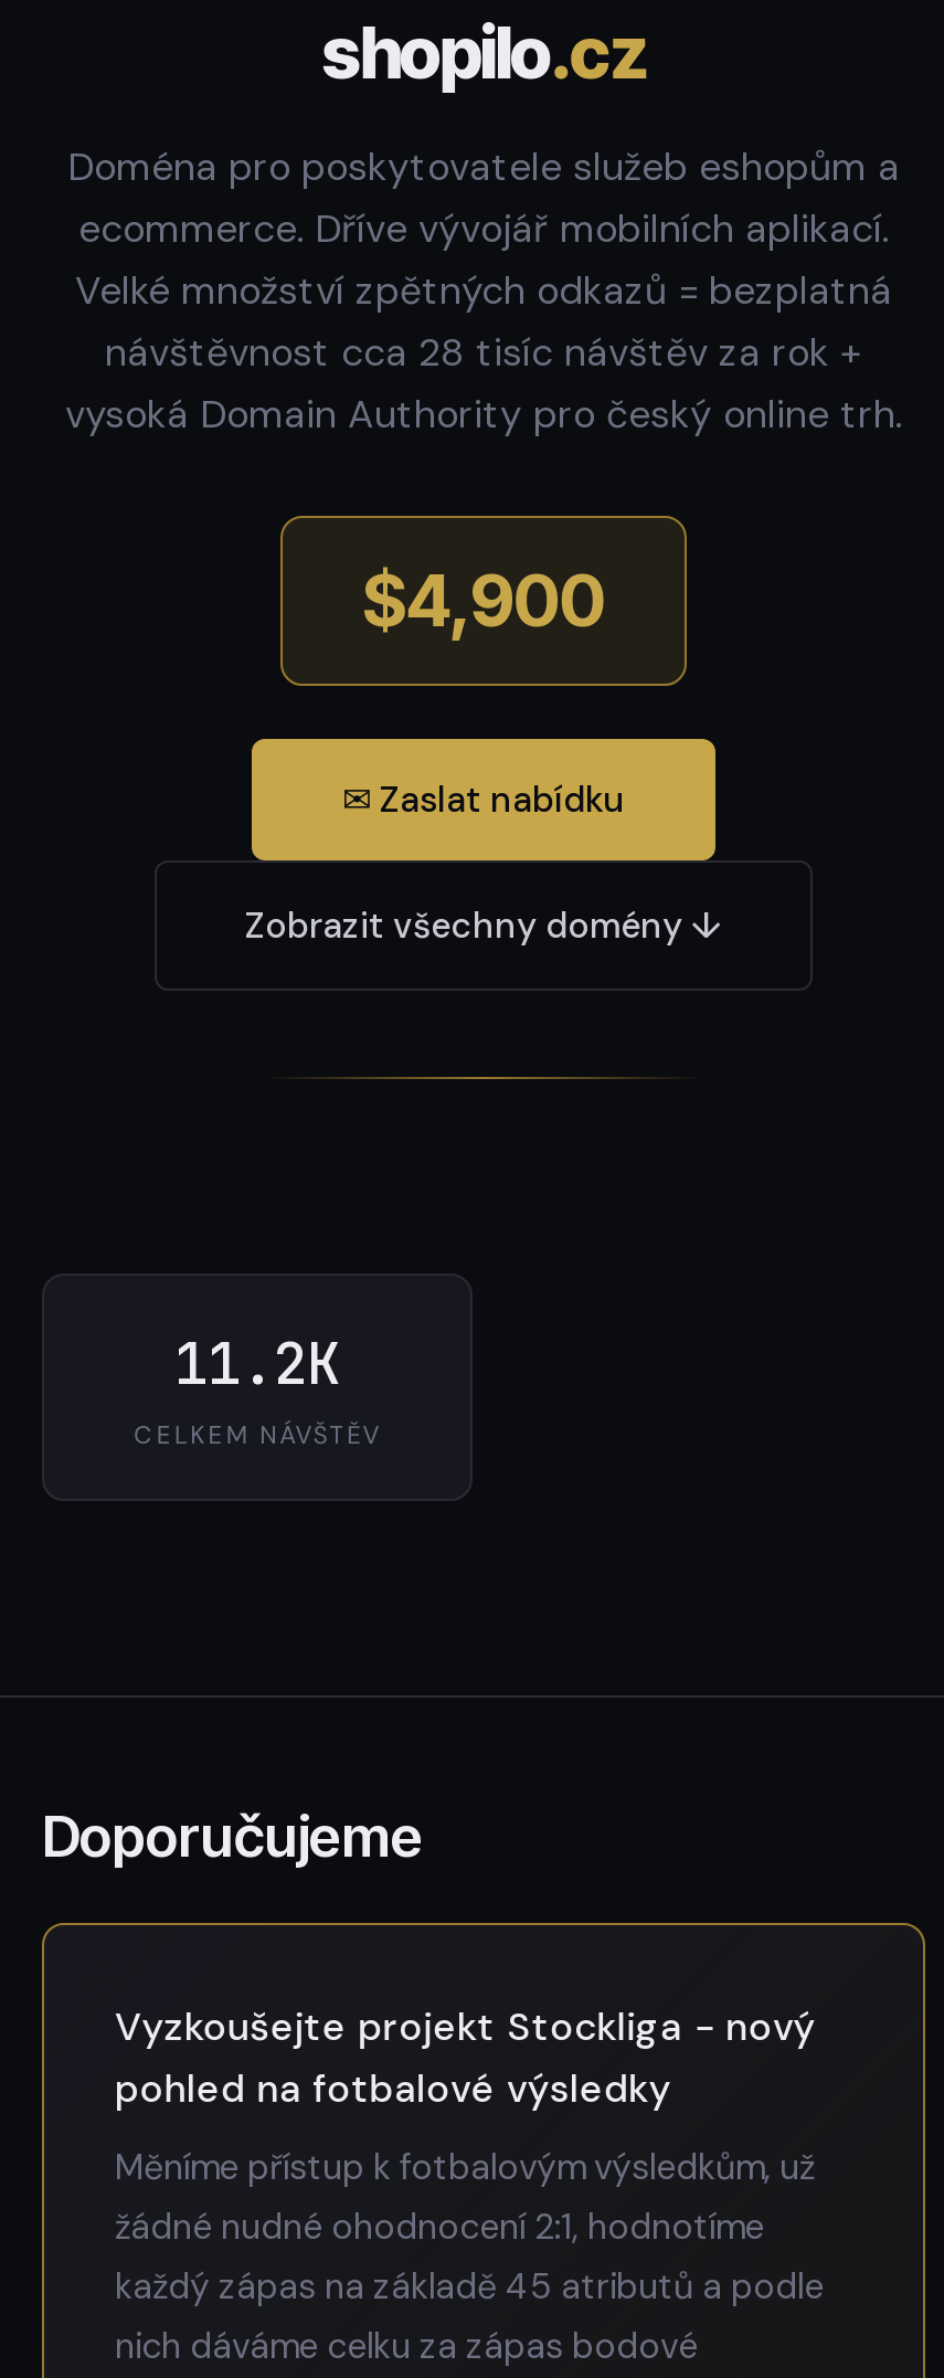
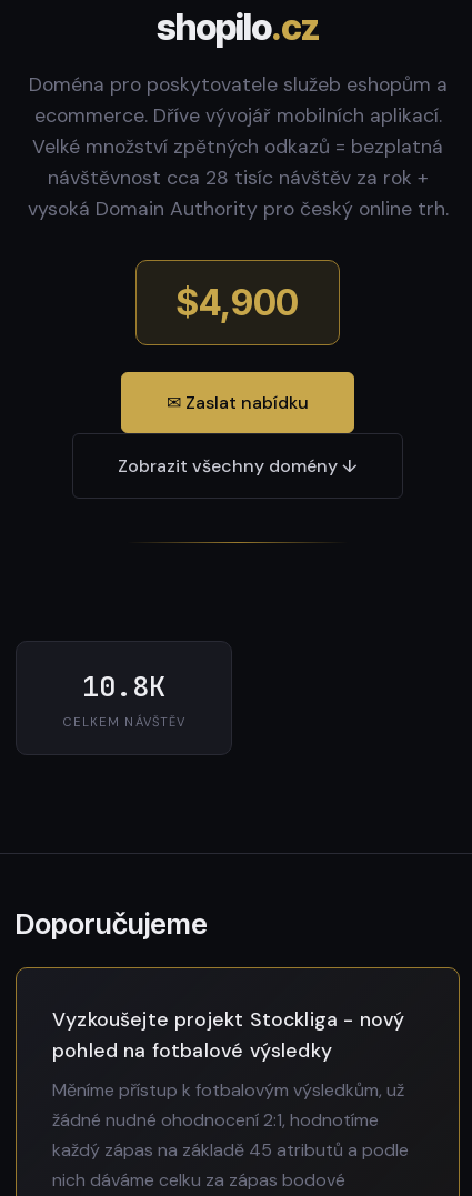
[174,1327,340,1402] 11.2K -> [82,667,165,705] 10.8K

